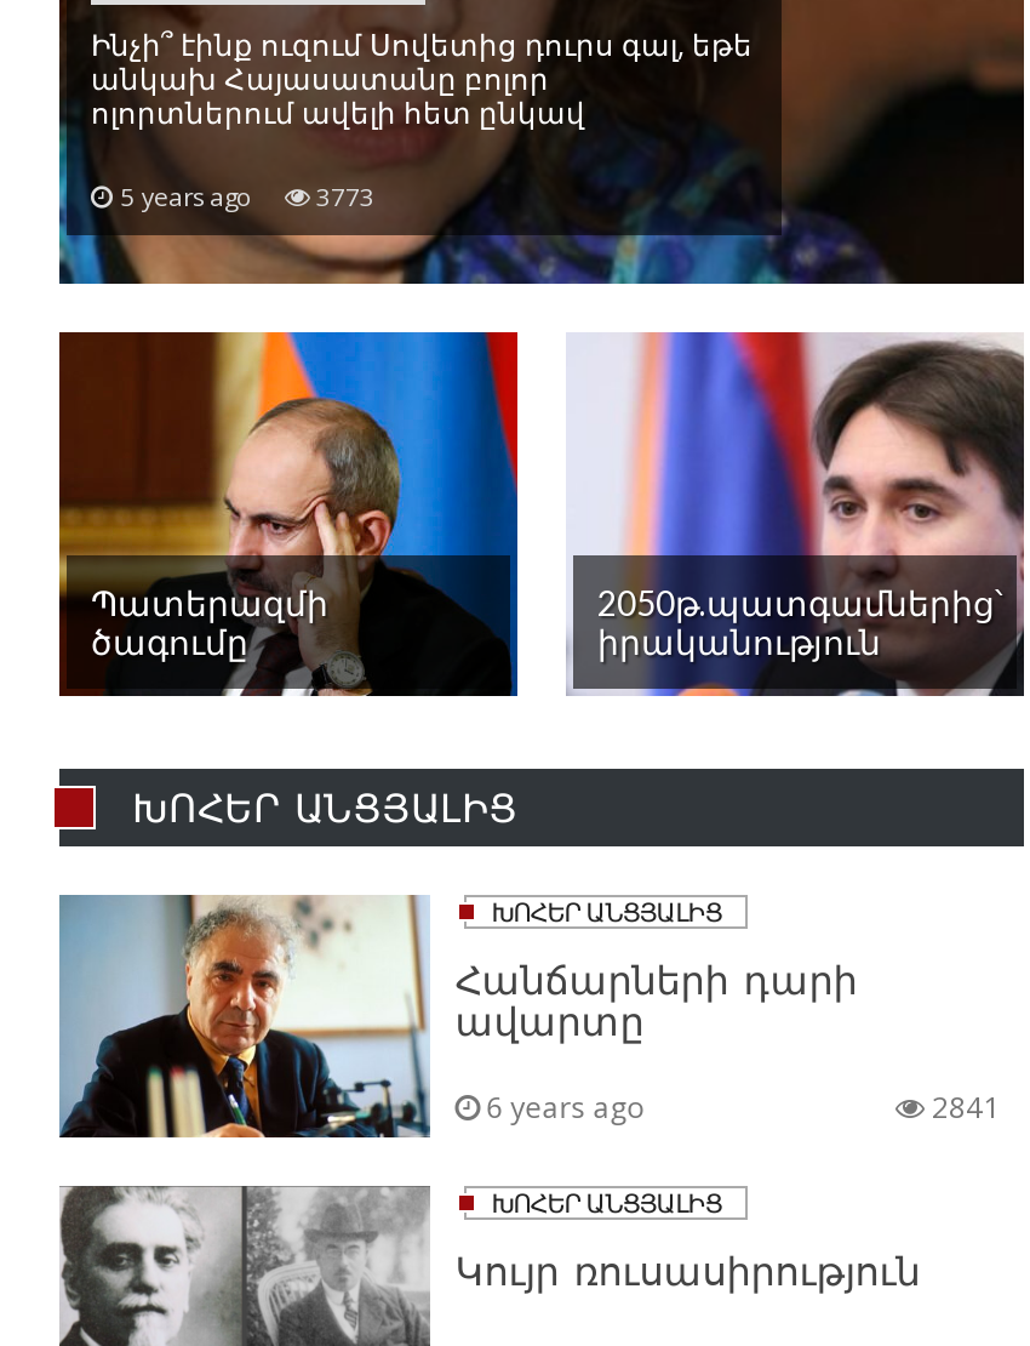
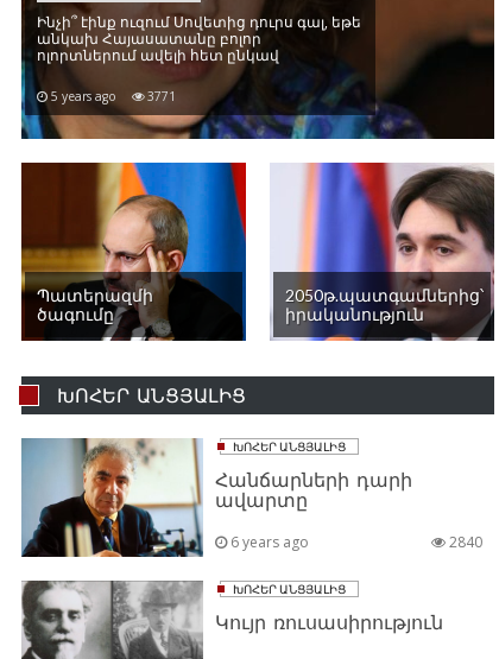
[113,179,374,213] 5 years ago 3773 -> [48,88,176,104] 5 years ago 3771
[925,1087,1000,1128] 2841 -> [446,532,482,552] 2840

